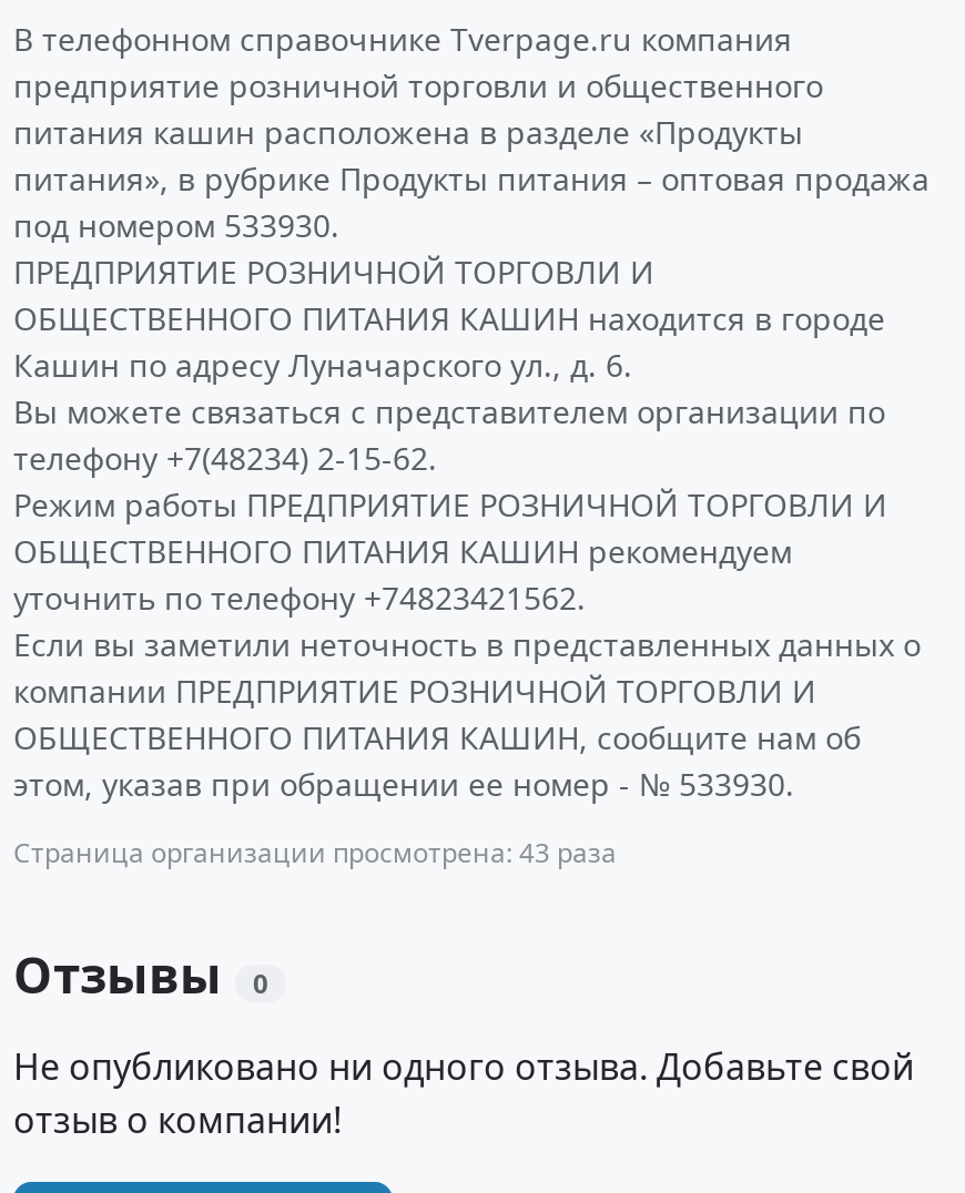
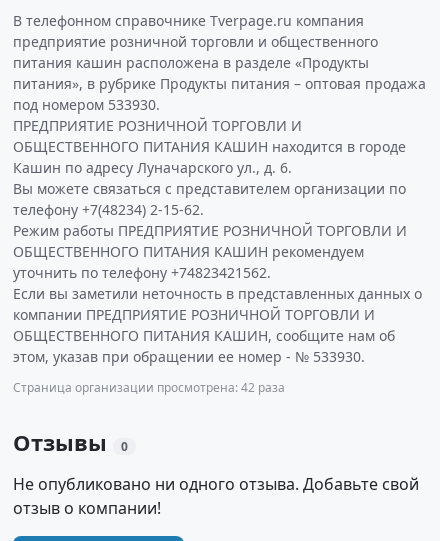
[13,834,617,871] Страница организации просмотрена: 43 раза -> [13,379,285,396] Страница организации просмотрена: 42 раза

